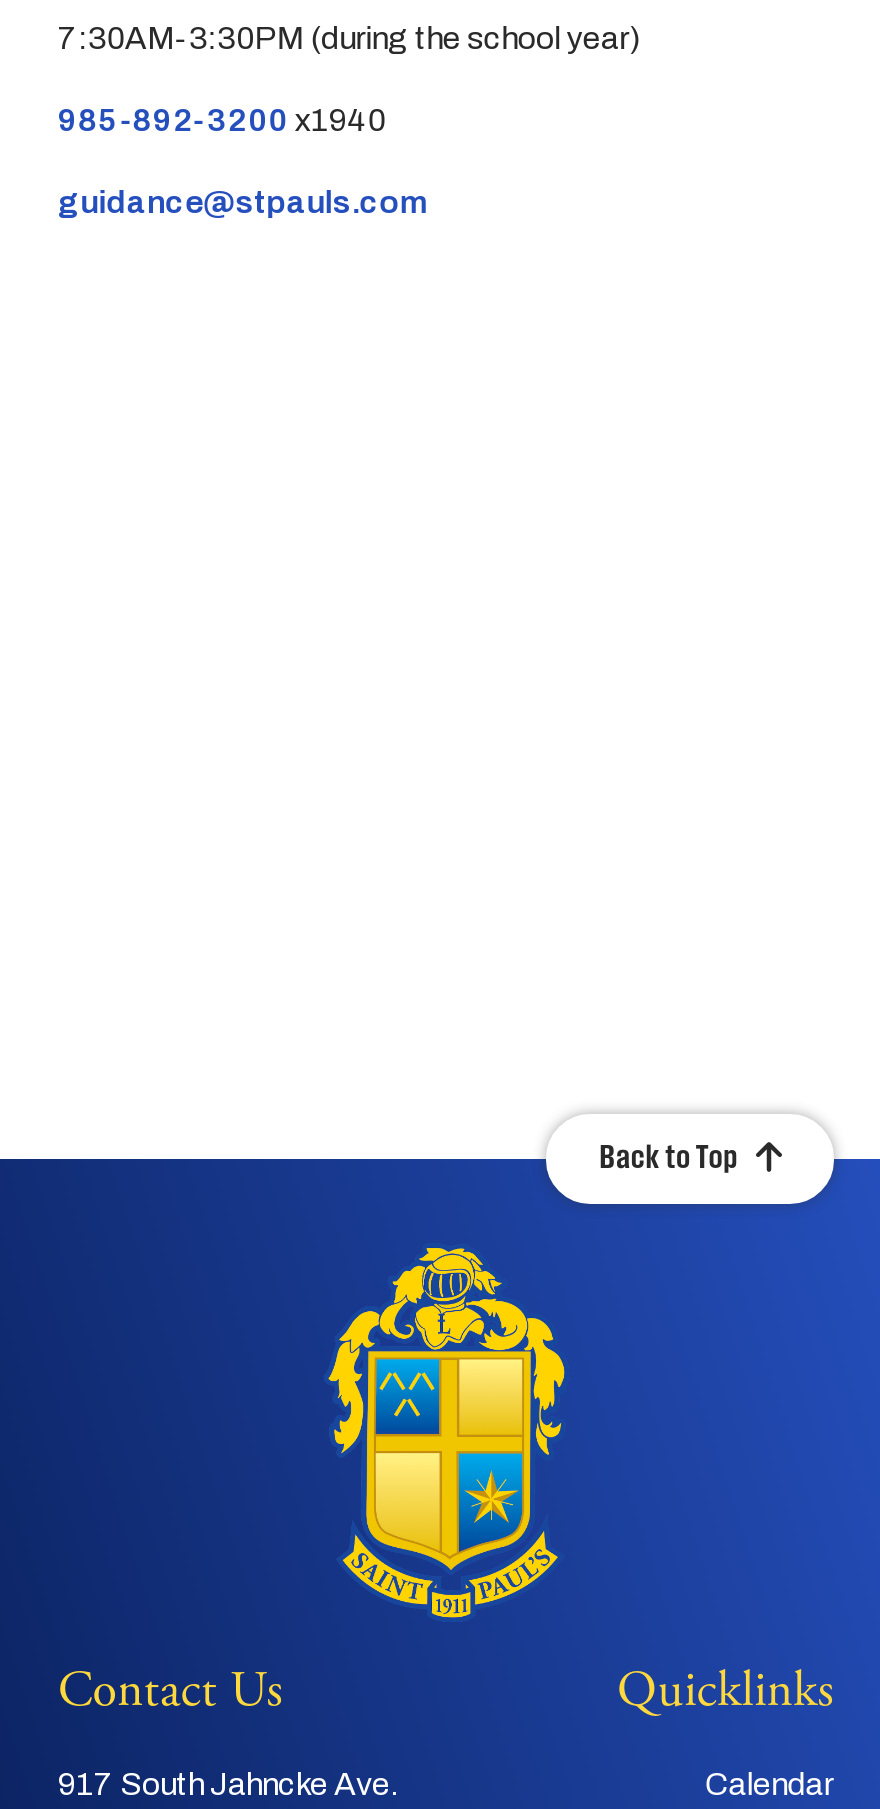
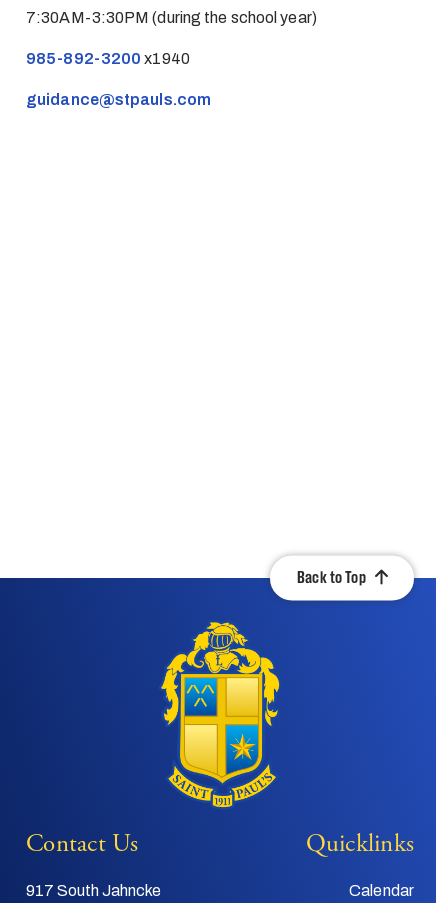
[58,1767,400,1801] 917 South Jahncke Ave. -> [26,882,161,899] 917 South Jahncke

